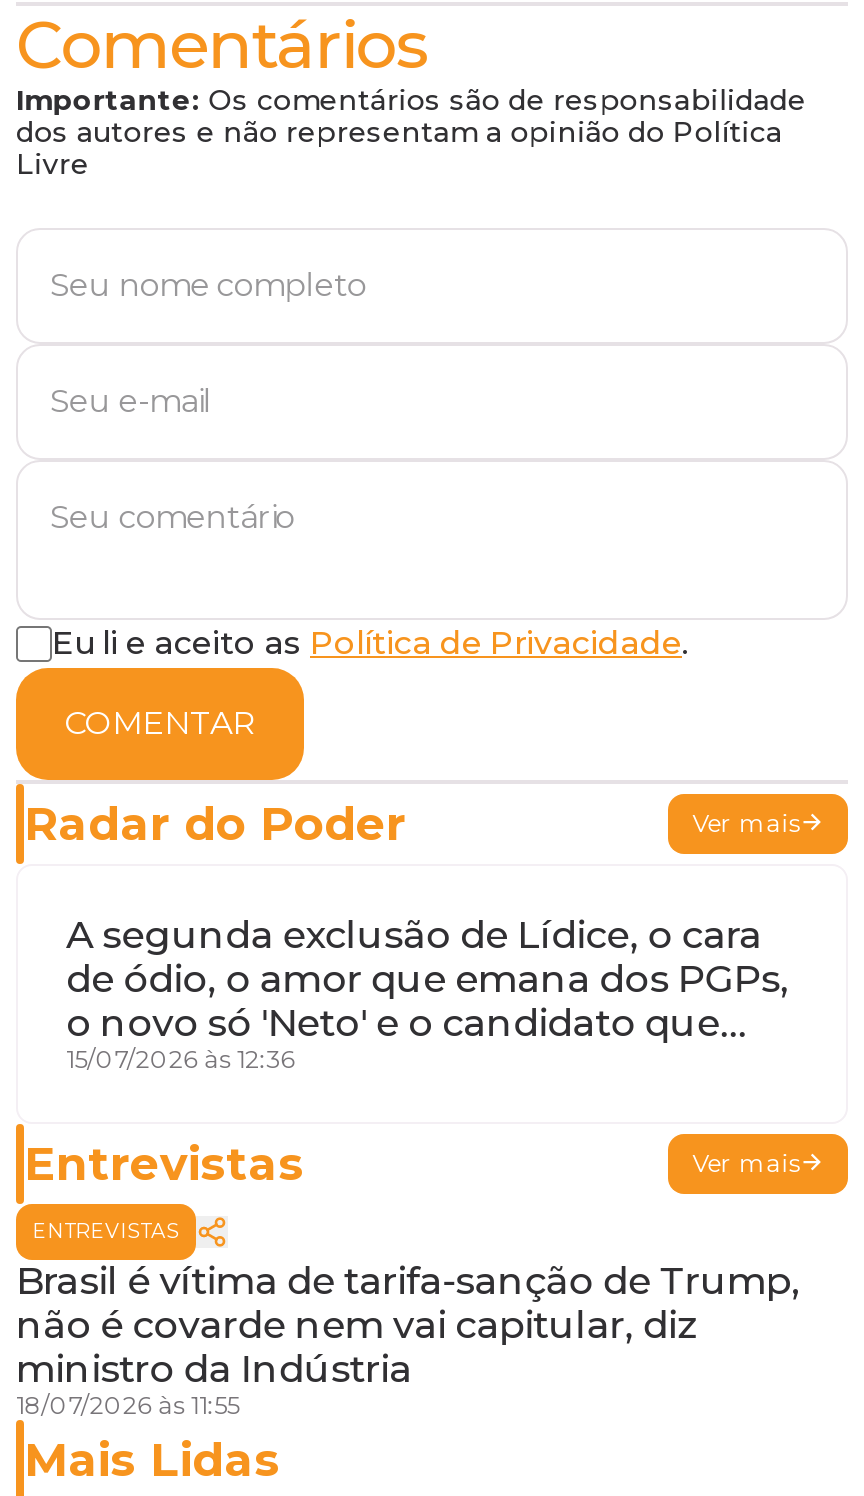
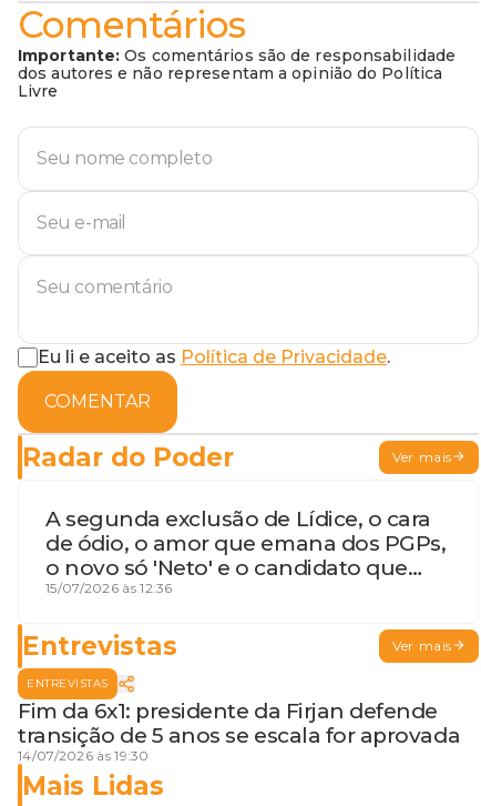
[16,1259,800,1421] Brasil é vítima de tarifa-sanção de Trump, | não é covarde nem vai capitular, diz | ministro da Indústria | 18/07/2026 às 11:55 -> [18,699,460,764] Fim da 6x1: presidente da Firjan defende | transição de 5 anos se escala for aprovada | 14/07/2026 às 19:30

